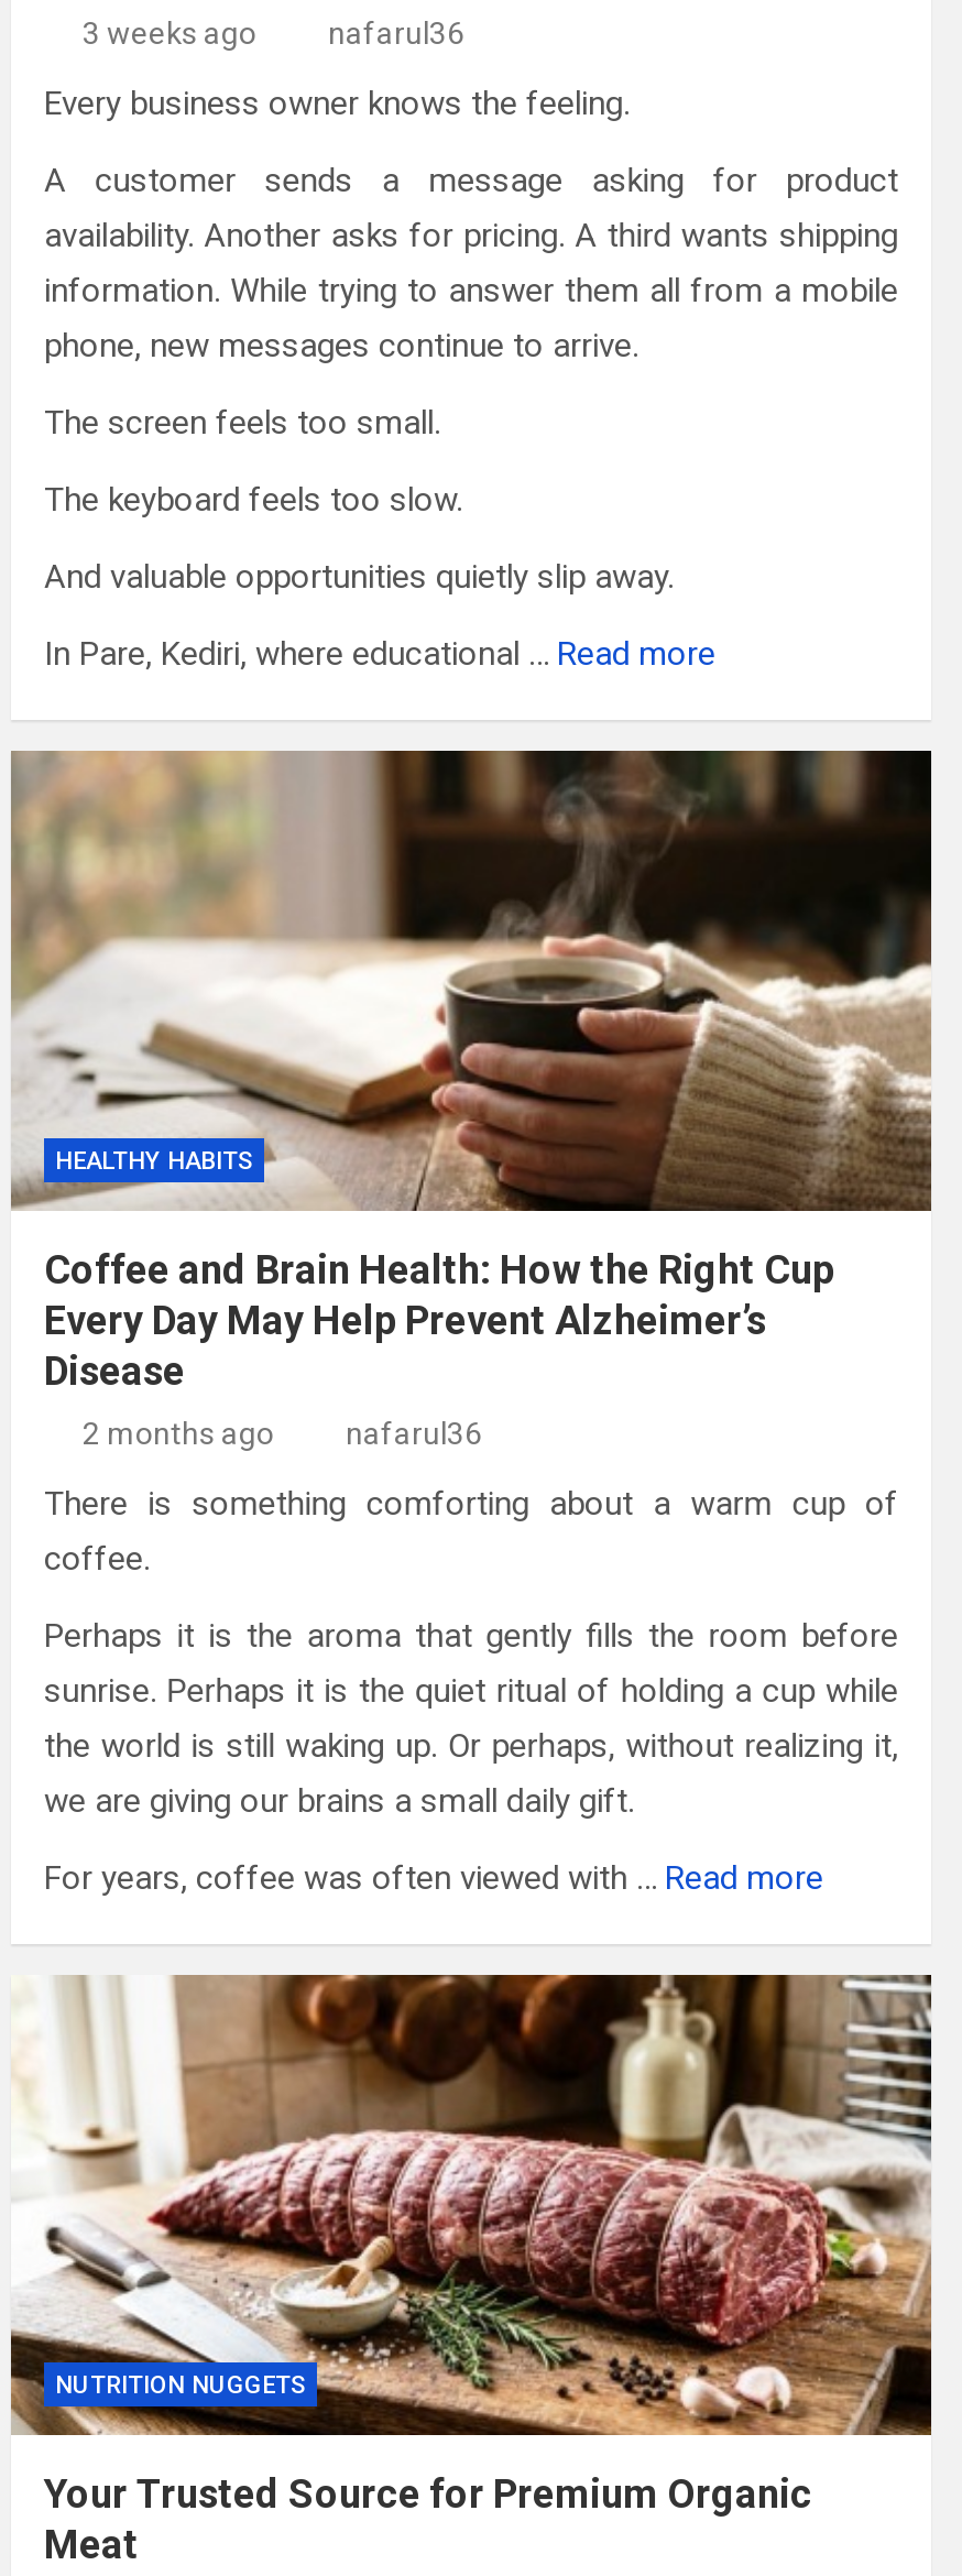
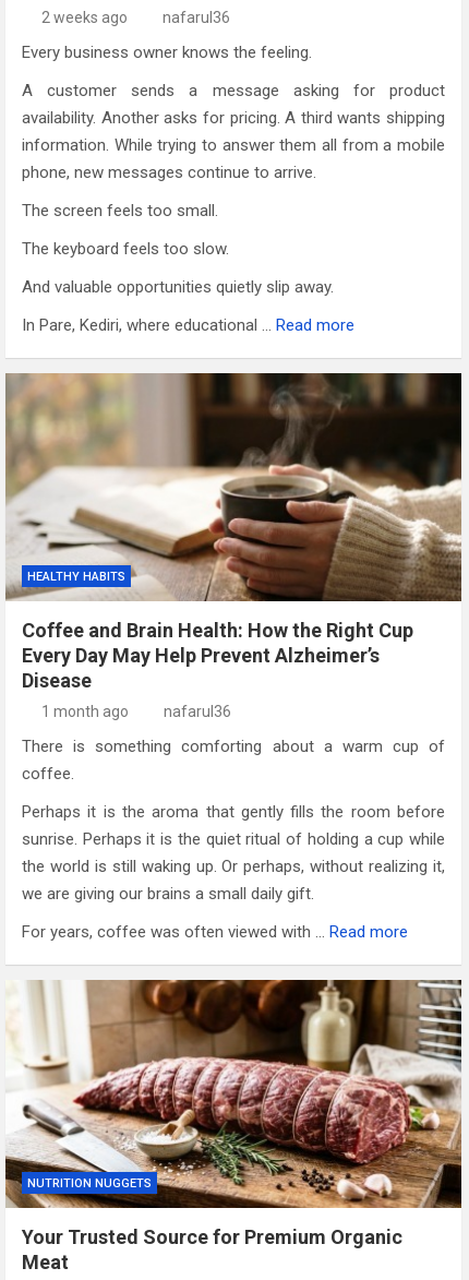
[83,14,256,49] 3 weeks ago -> [41,9,127,26] 2 weeks ago
[83,1414,274,1450] 2 months ago -> [41,703,128,720] 1 month ago

